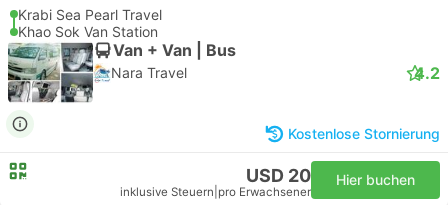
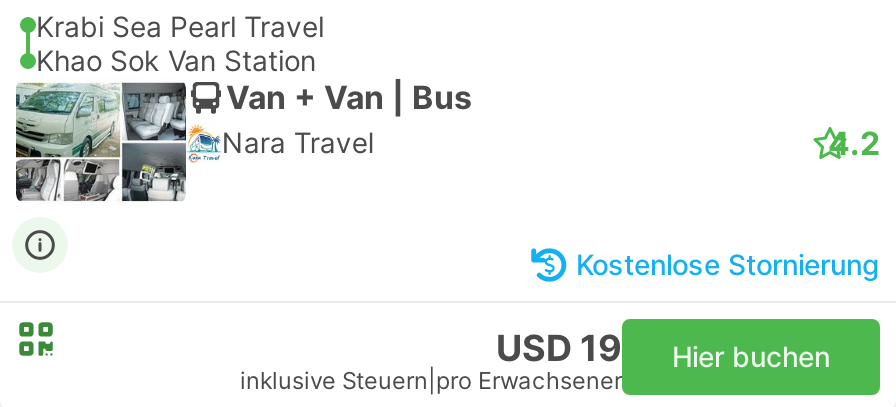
[246,165,415,188] USD 20 Hier buchen -> [496,327,830,373] USD 19 Hier buchen

